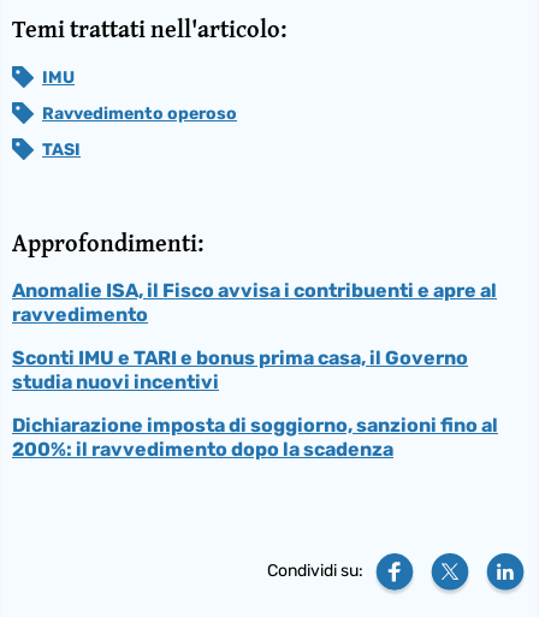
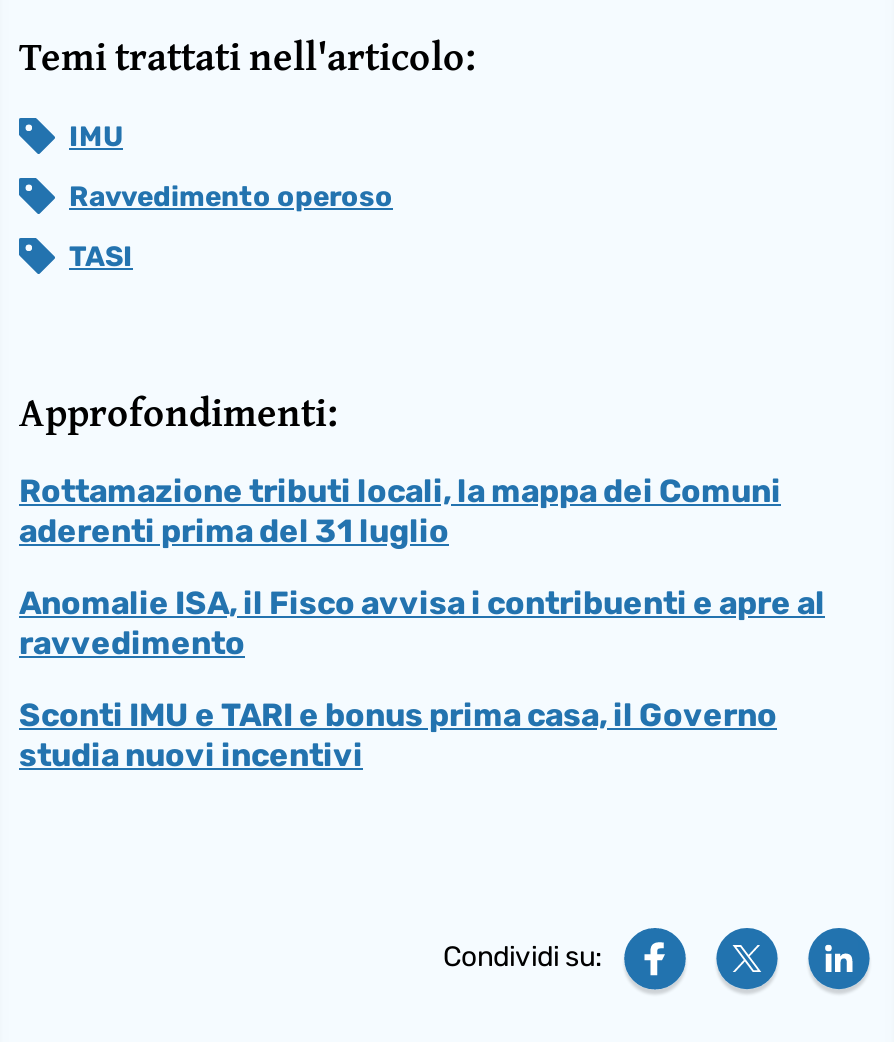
none -> [19,472,781,550] Rottamazione tributi locali, la mappa dei Comuni | aderenti prima del 31 luglio
moved [12,279,497,393] -> [19,584,825,774]: Anomalie ISA, il Fisco avvisa i contribuenti e apre al | ravvedimento | Sconti IMU e TARI e bonus prima casa, il Governo | studia nuovi incentivi
[12,414,498,461] Dichiarazione imposta di soggiorno, sanzioni fino al | 200%: il ravvedimento dopo la scadenza -> none

